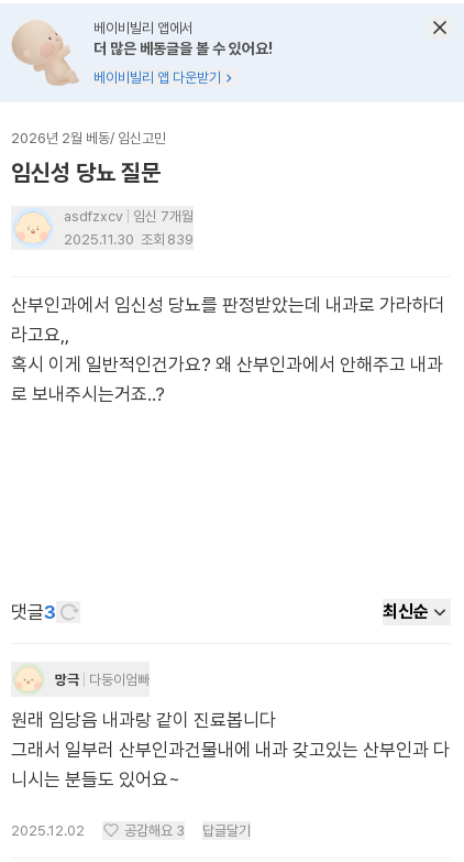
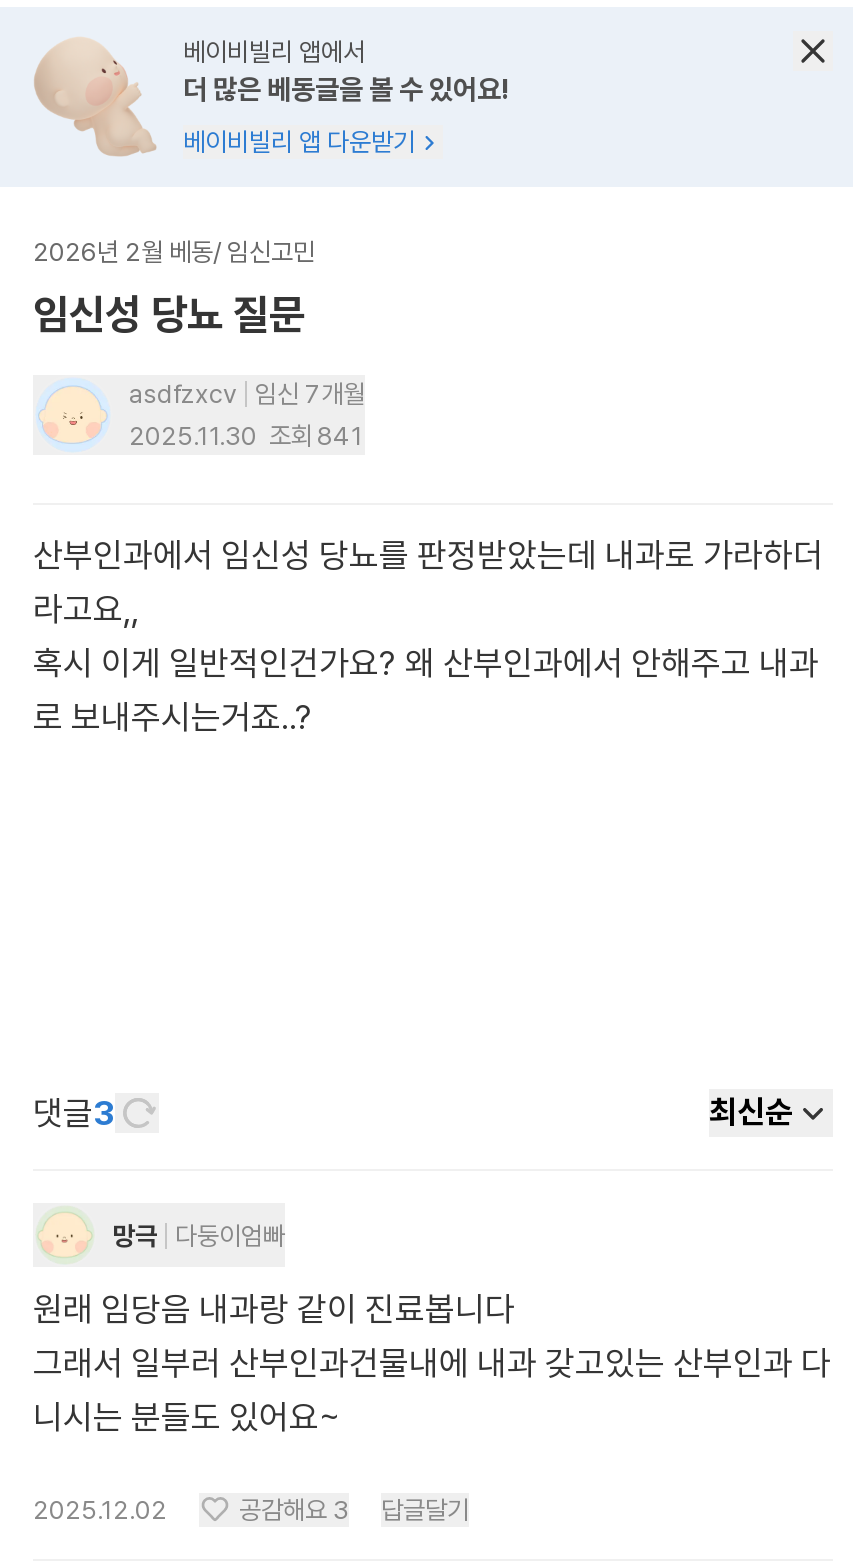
[64,231,194,248] 2025.11.30 조회 839 -> [129,421,363,451] 2025.11.30 조회 841

